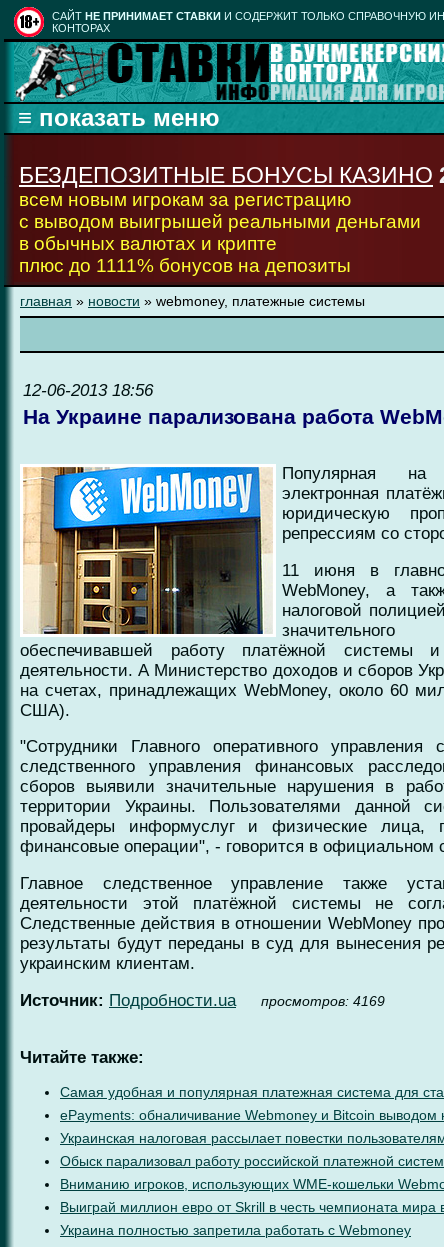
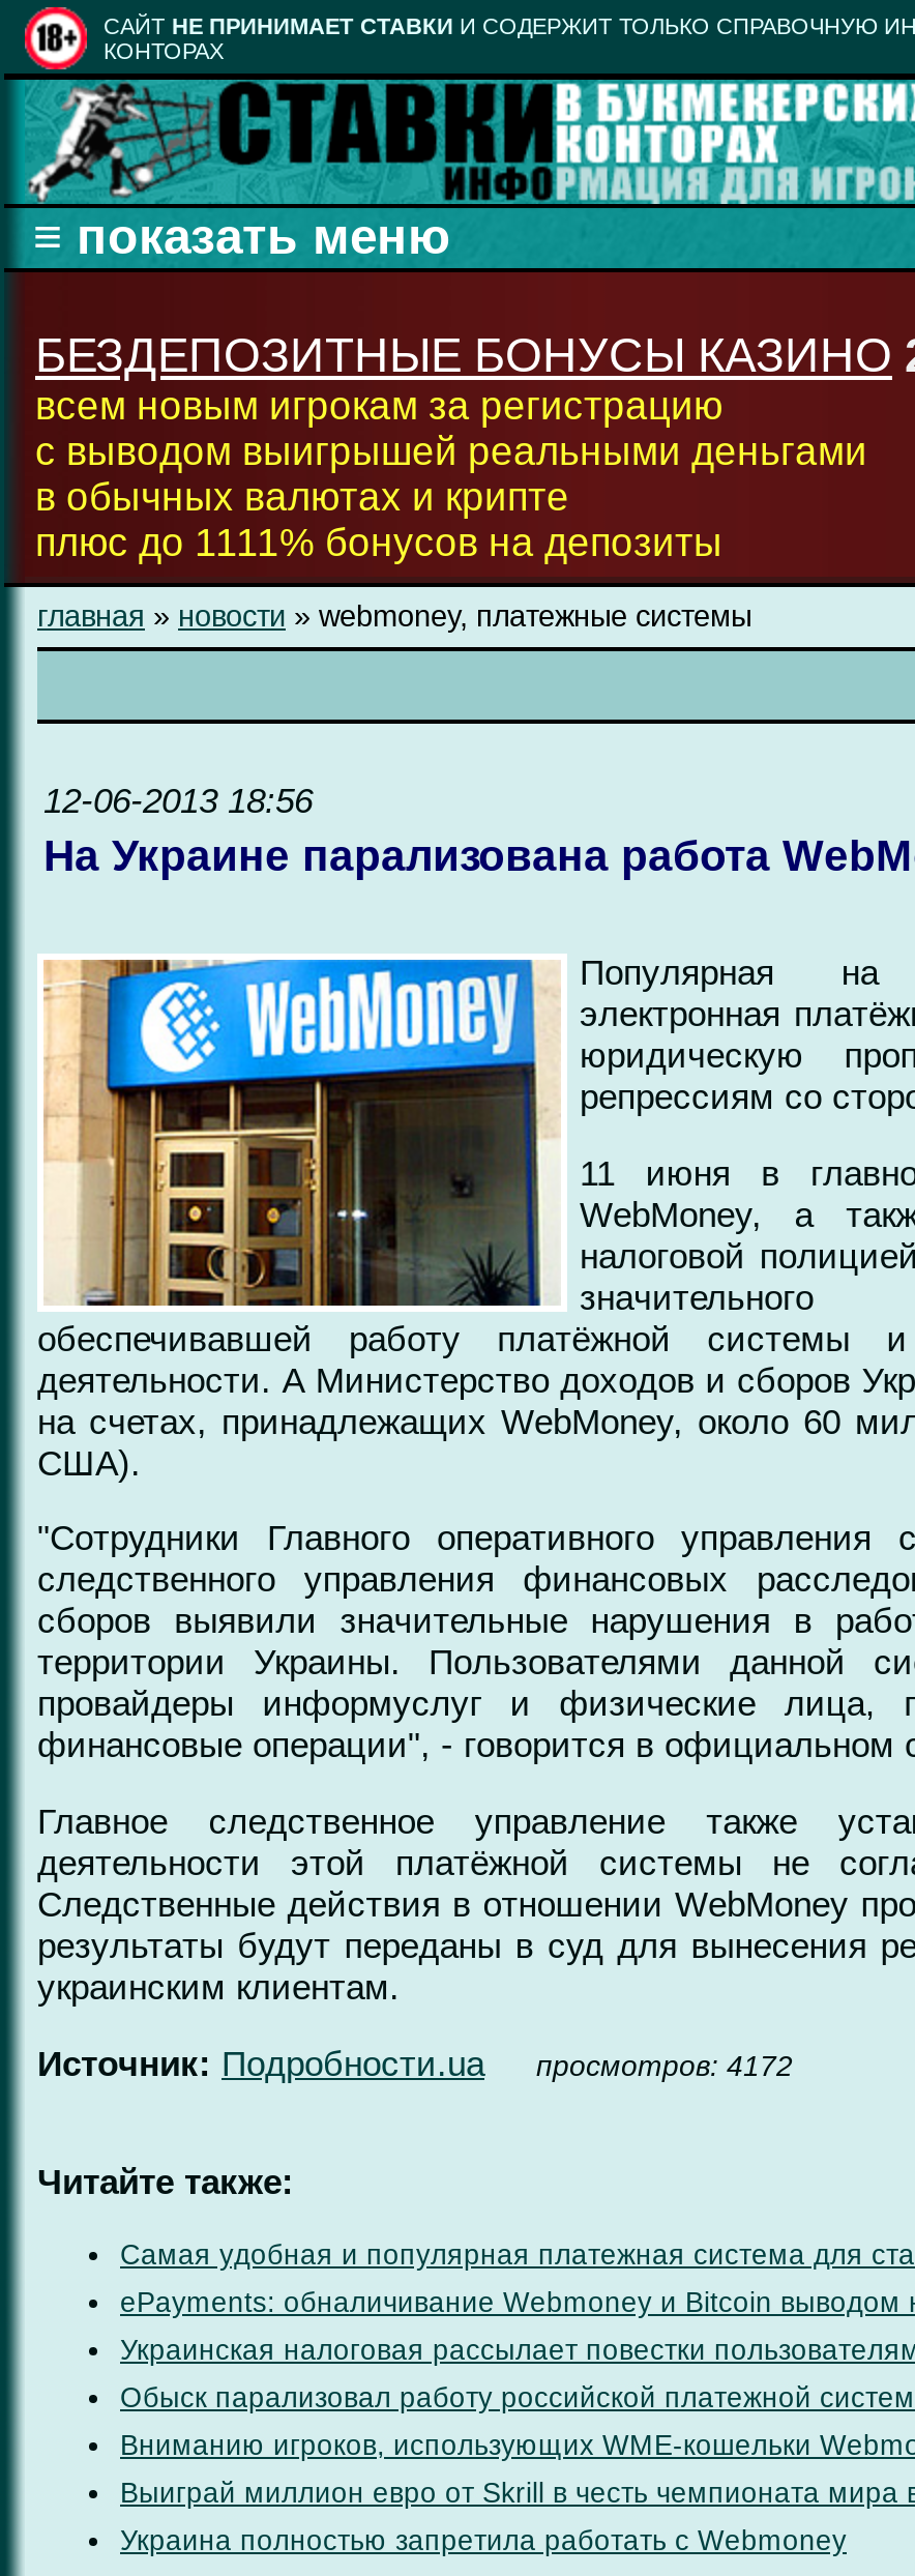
[261,993,385,1009] проcмотров: 4169 -> [536,2049,793,2082] проcмотров: 4172

